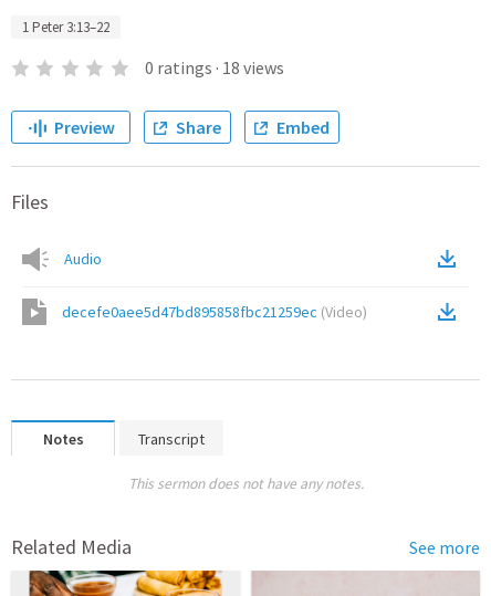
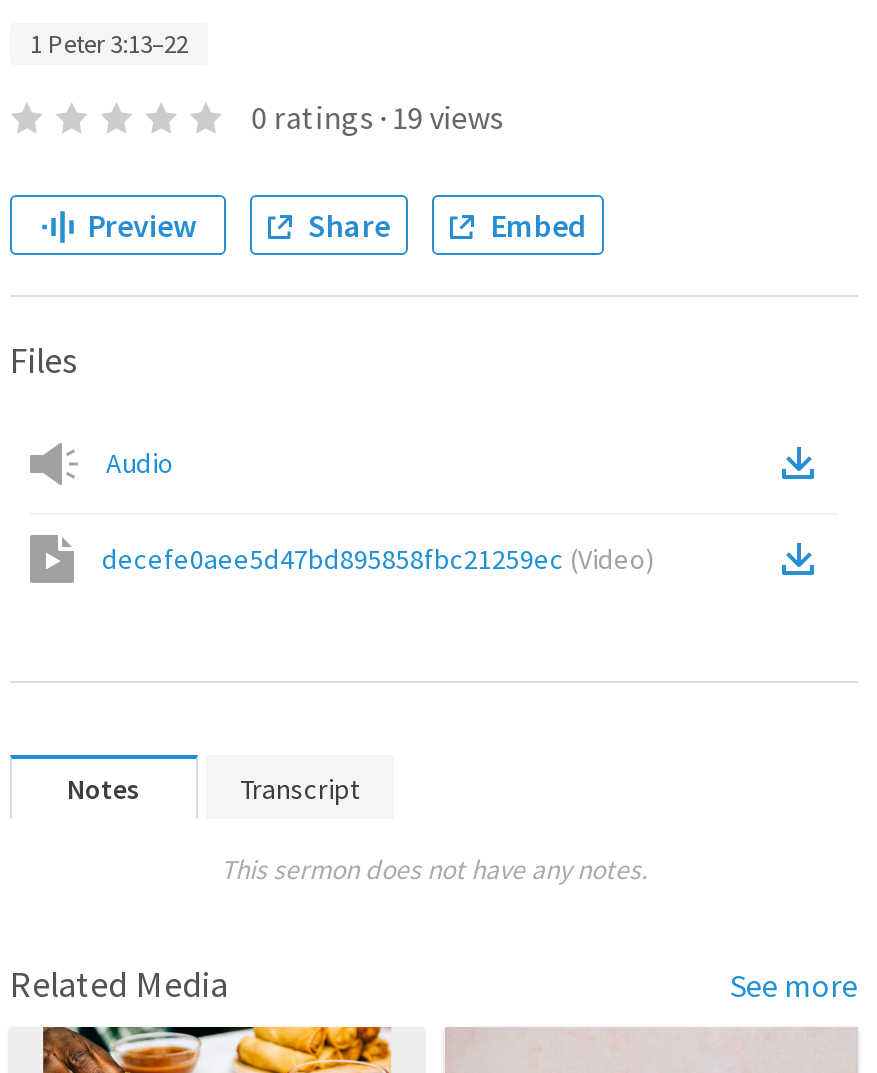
[145,56,284,79] 0 ratings · 18 views -> [251,97,503,137] 0 ratings · 19 views

